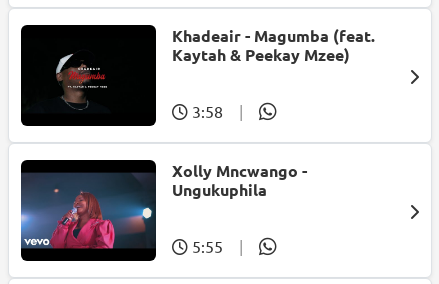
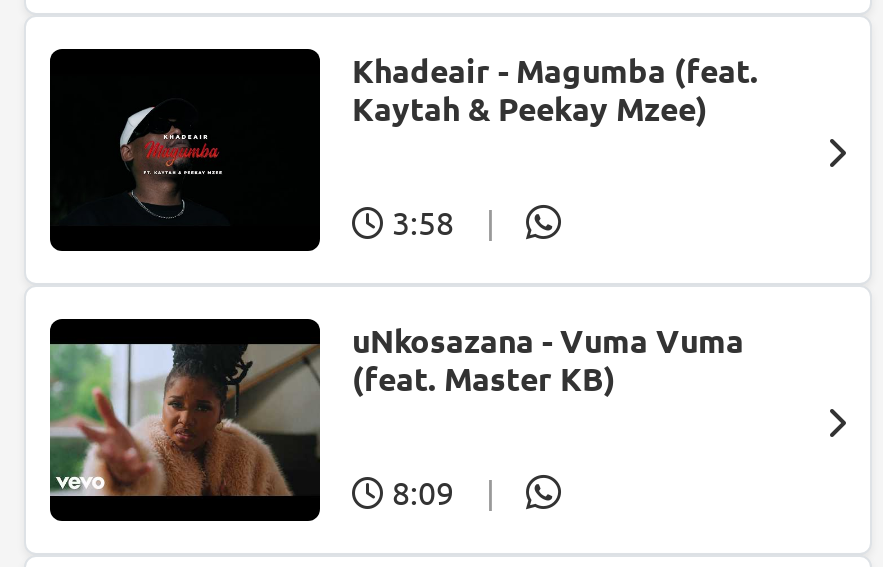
[20,160,307,249] [image] | Xolly Mncwango - | Ungukuphila -> [48,319,744,497] [image] | uNkosazana - Vuma Vuma | (feat. Master KB)
[192,236,223,256] 5:55 -> [392,471,454,511] 8:09

